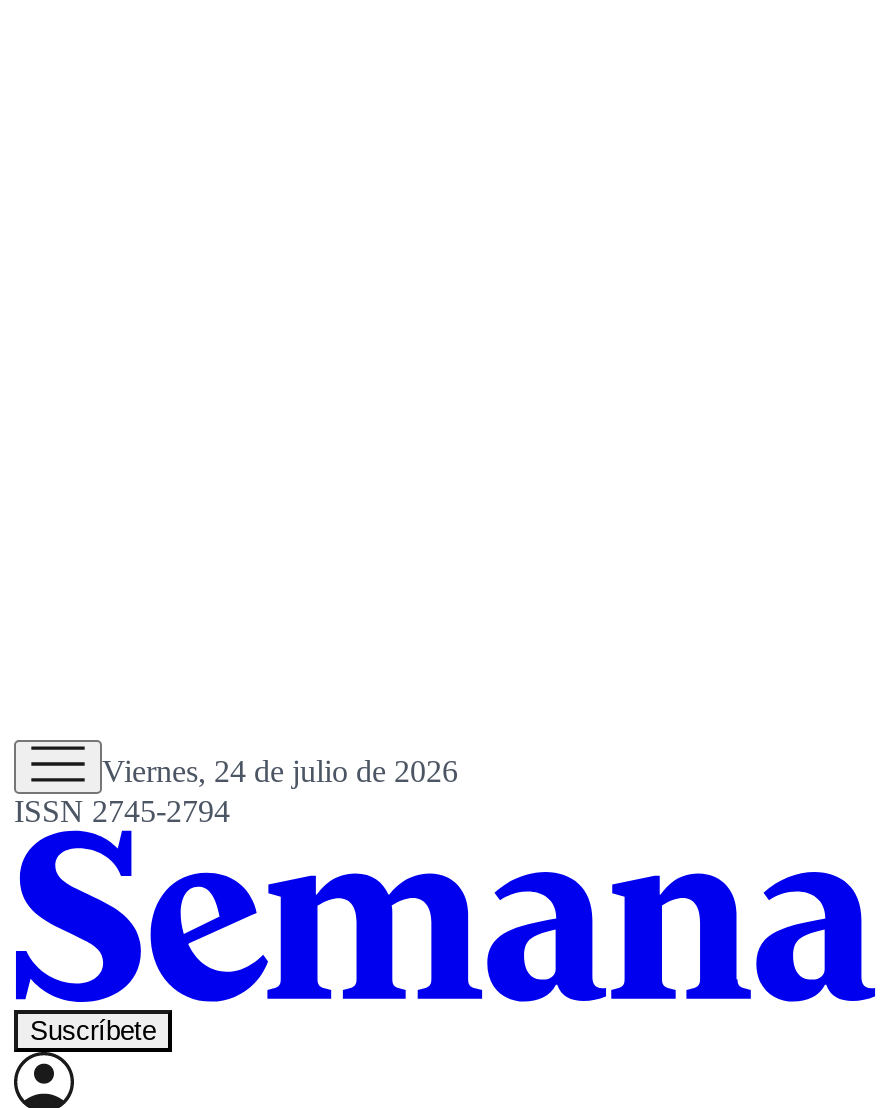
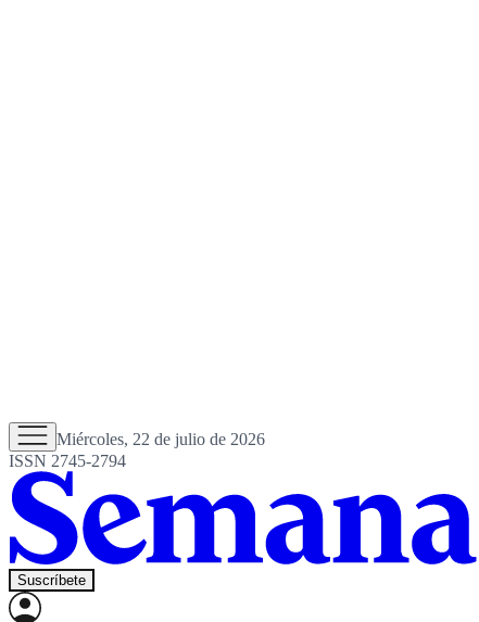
[102,754,458,788] Viernes, 24 de julio de 2026 -> [56,430,265,448] Miércoles, 22 de julio de 2026

